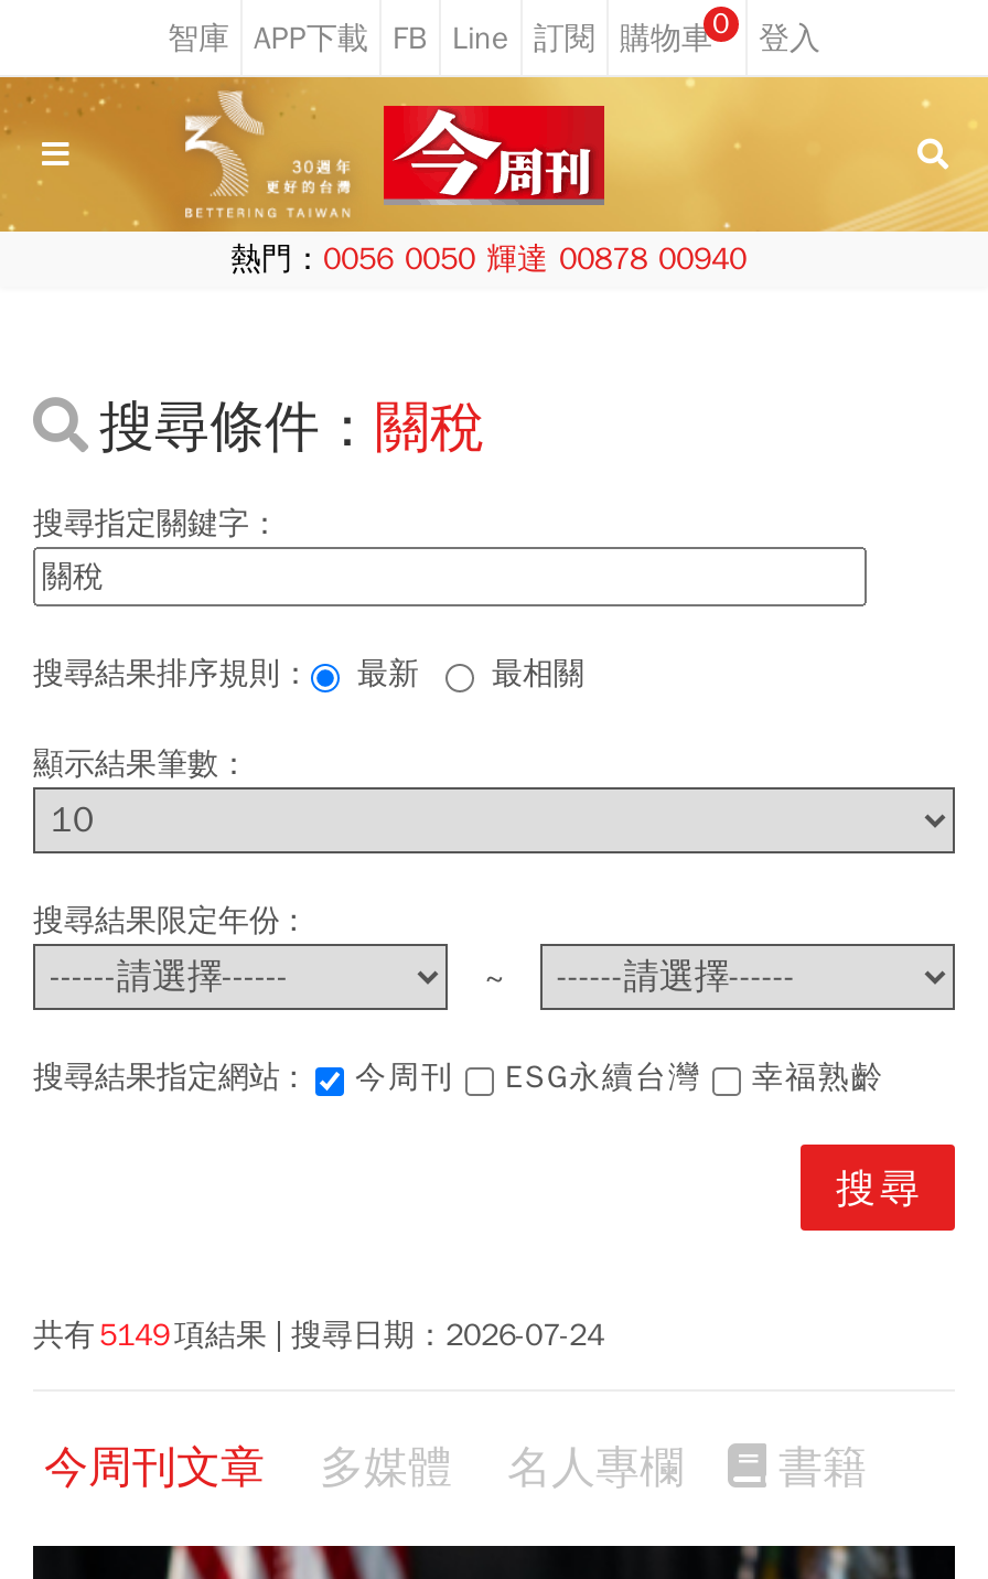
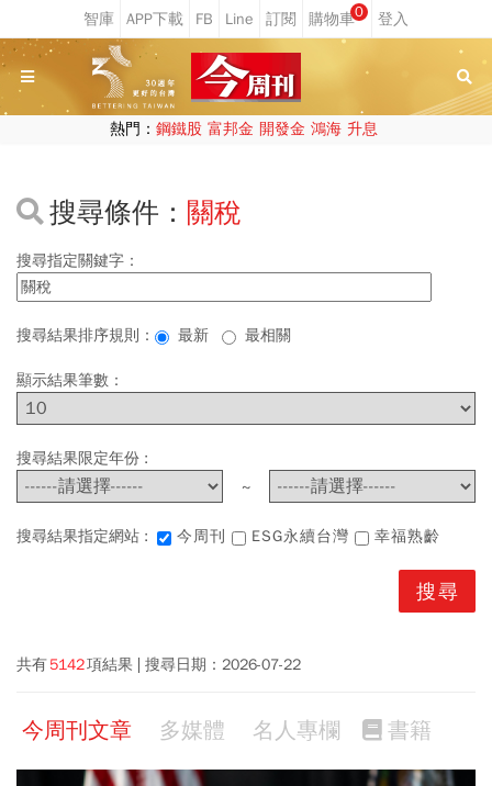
[230,240,747,278] 熱門：0056 0050 輝達 00878 00940 -> [109,120,377,138] 熱門：鋼鐵股 富邦金 開發金 鴻海 升息
[33,1317,267,1354] 共有 5149 項結果 -> [16,655,133,674] 共有 5142 項結果
[291,1317,604,1354] 搜尋日期：2026-07-24 -> [145,655,301,674] 搜尋日期：2026-07-22

